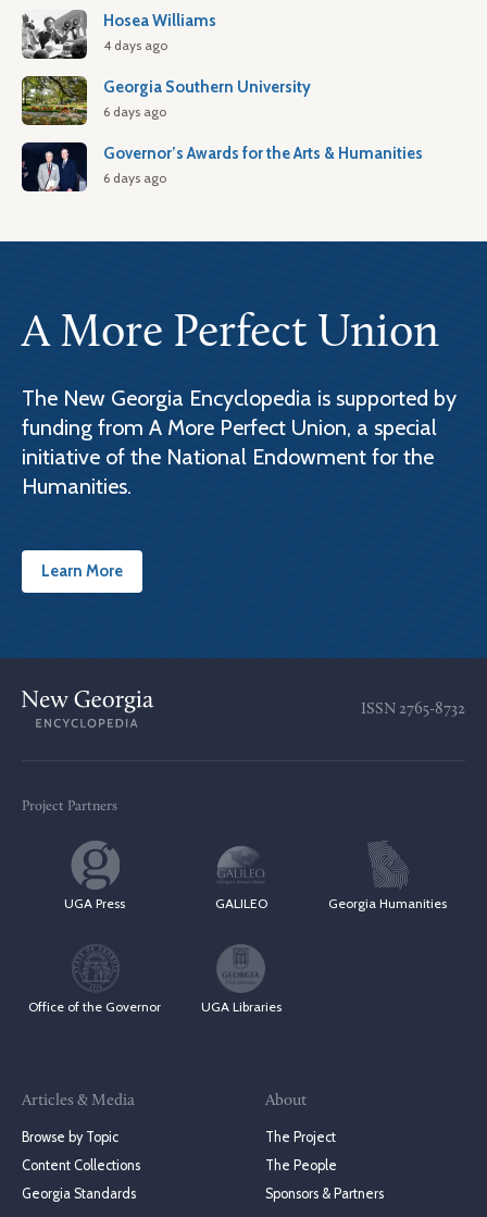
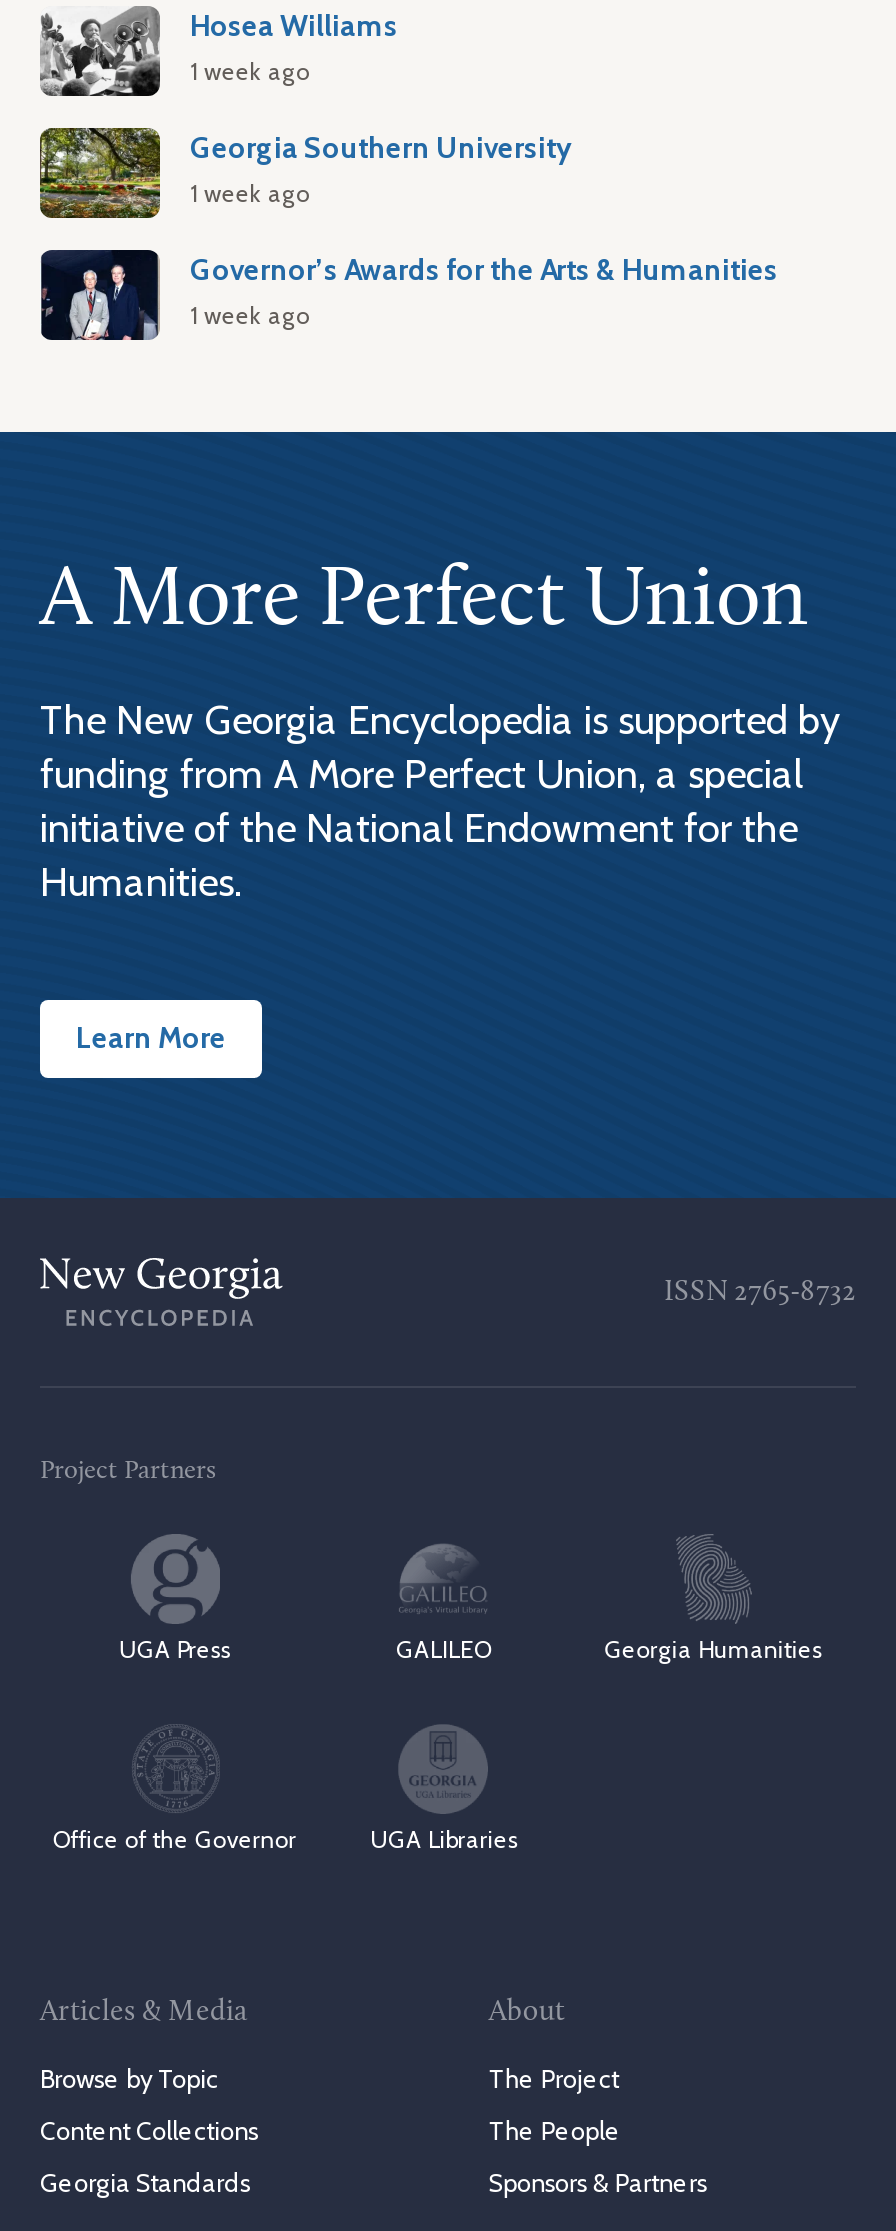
[103,37,167,53] 4 days ago -> [190,57,310,87] 1 week ago
[103,103,166,120] 6 days ago -> [190,179,310,209] 1 week ago
[103,170,166,186] 6 days ago -> [190,301,310,331] 1 week ago

